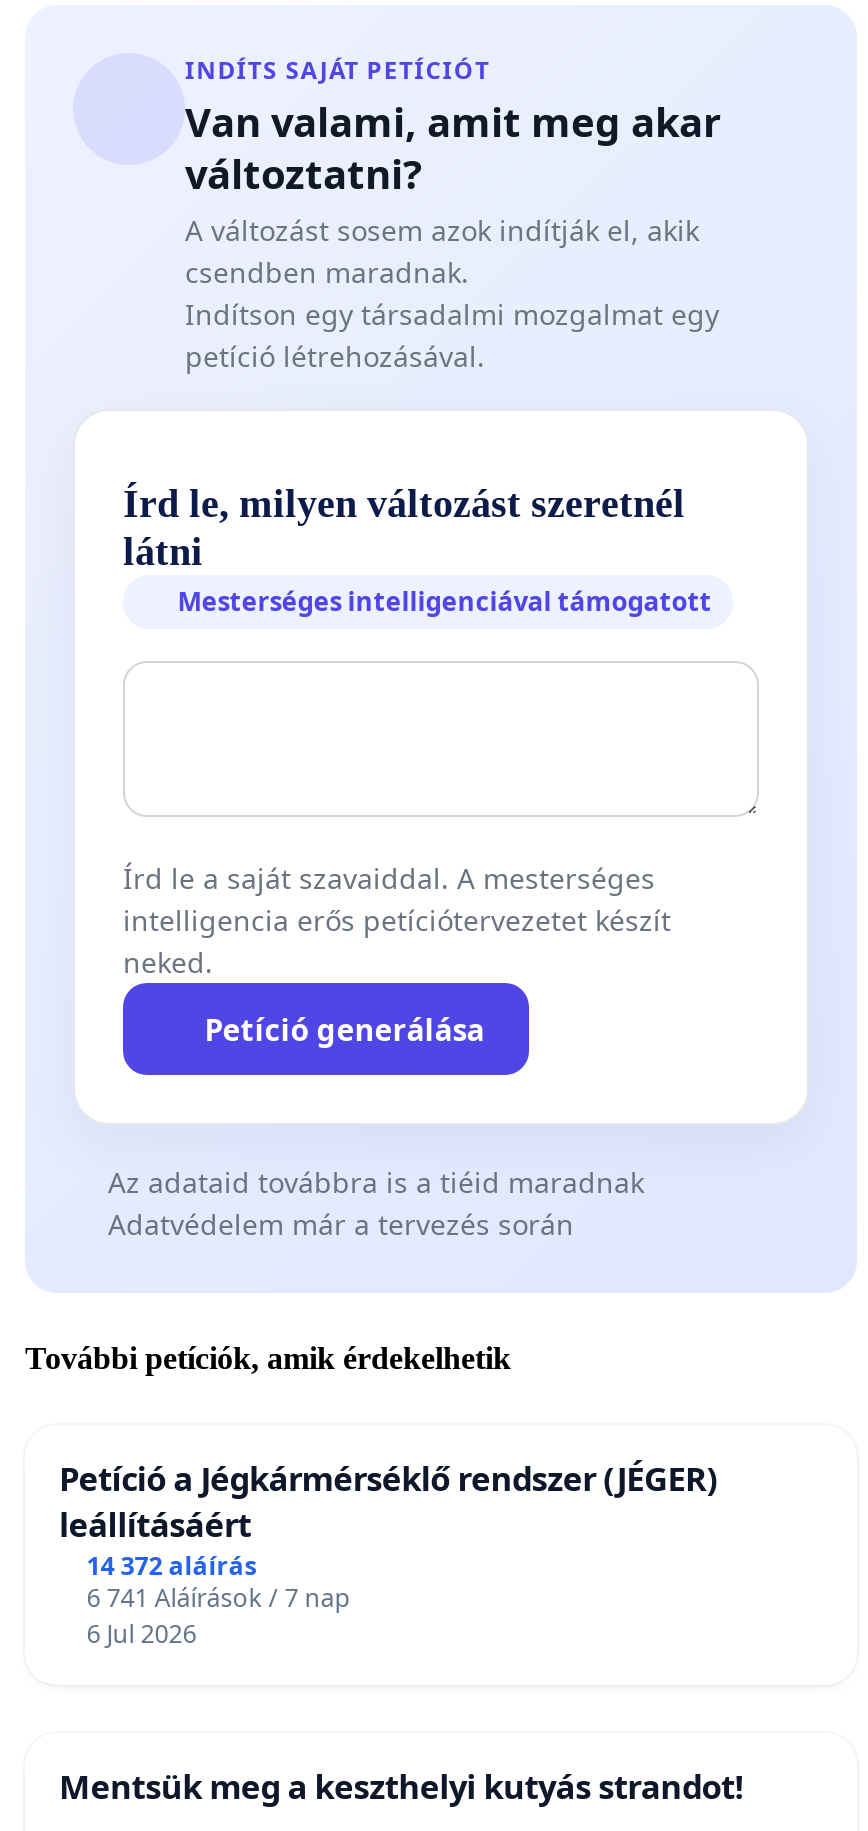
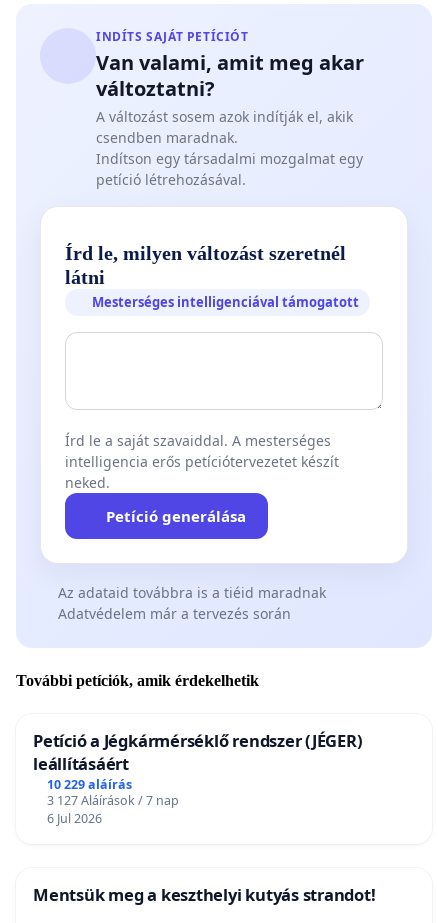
[87,1548,257,1582] 14 372 aláírás -> [47,776,132,793] 10 229 aláírás
[87,1580,351,1614] 6 741 Aláírások / 7 nap -> [47,792,179,809] 3 127 Aláírások / 7 nap

